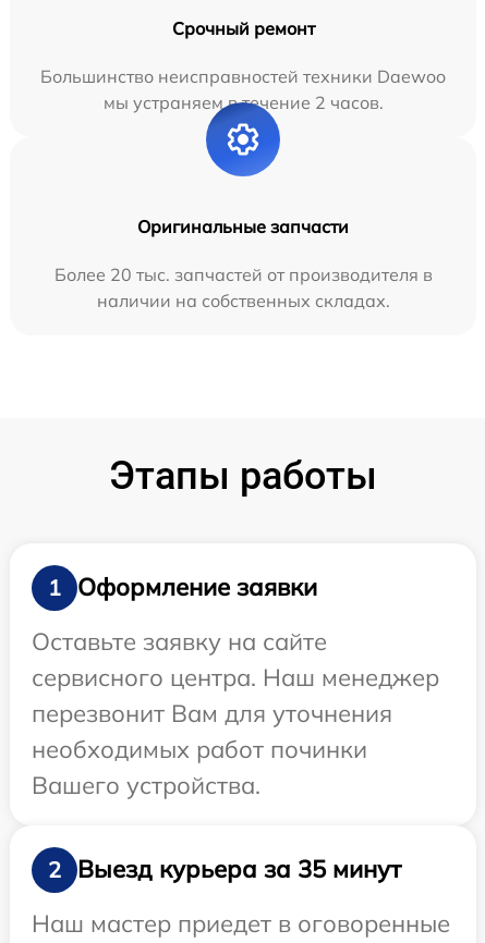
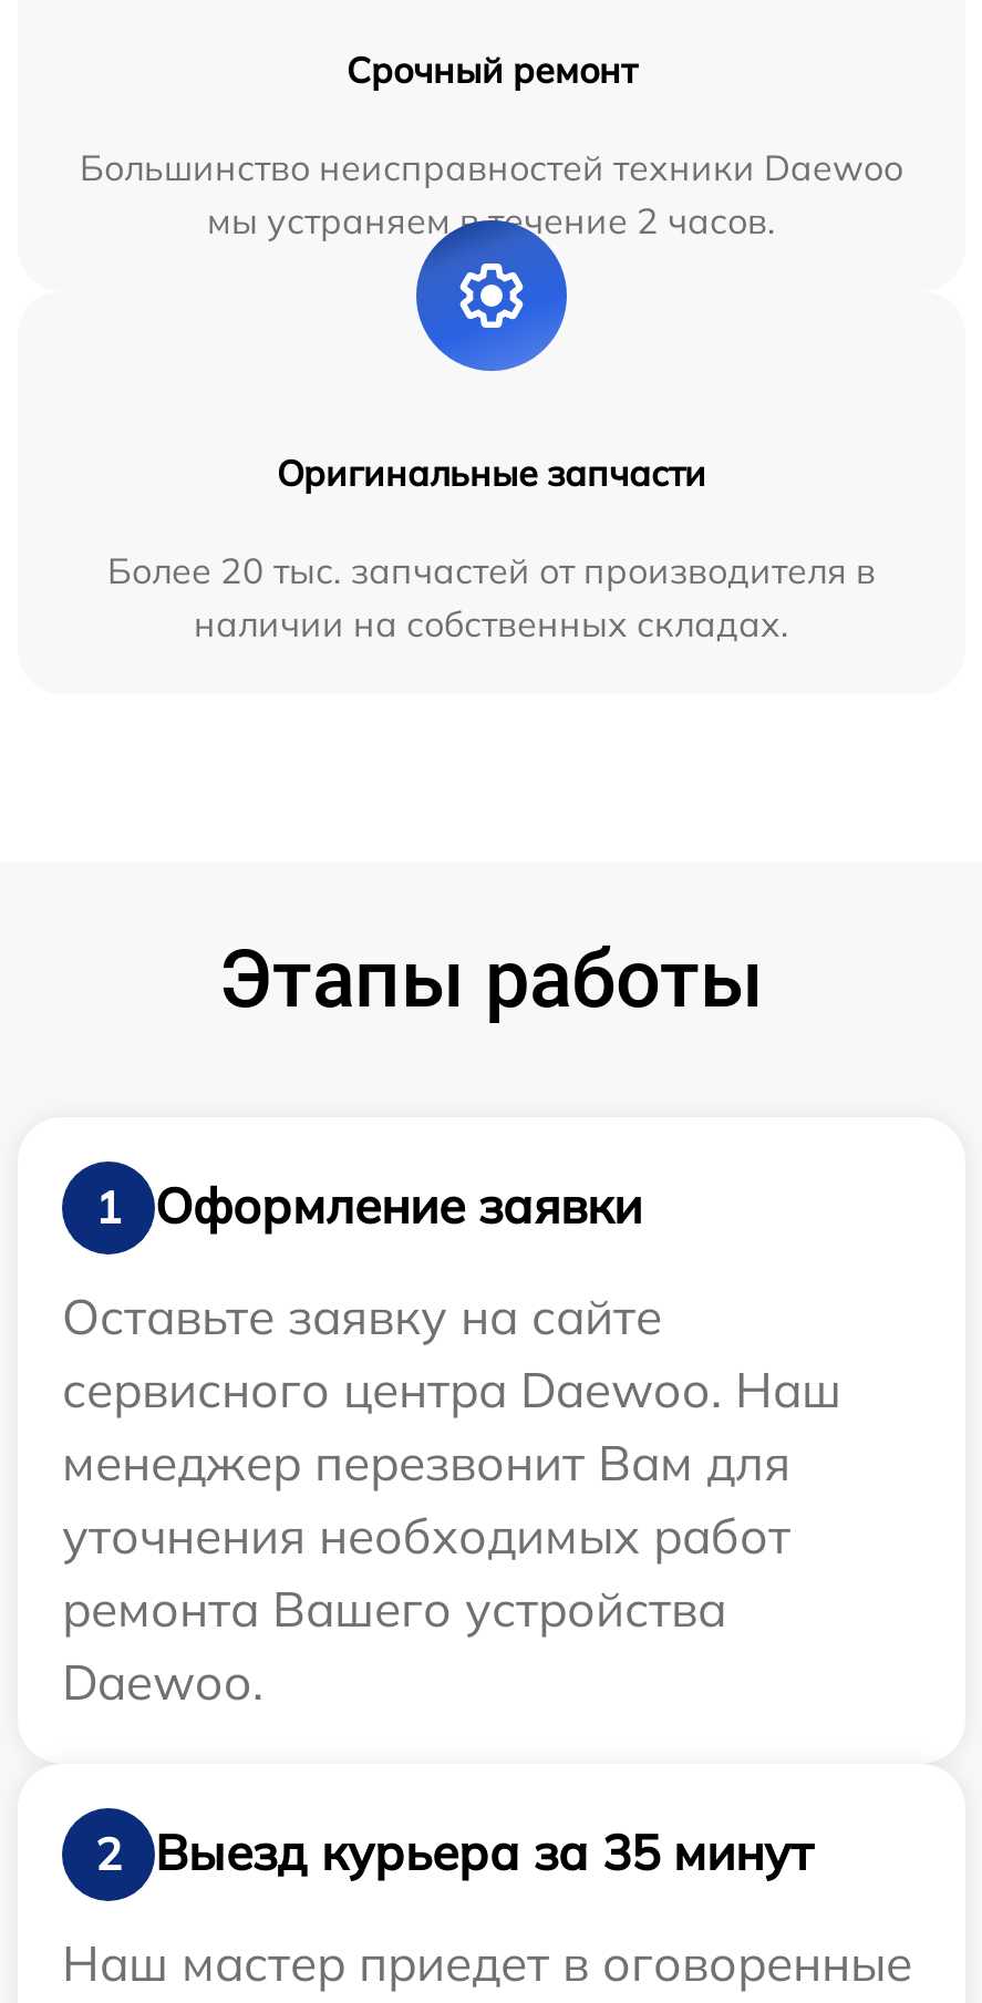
[32,662,439,800] сервисного центра. Наш менеджер | перезвонит Вам для уточнения | необходимых работ починки | Вашего устройства. -> [62,1358,841,1712] сервисного центра Daewoo. Наш | менеджер перезвонит Вам для | уточнения необходимых работ | ремонта Вашего устройства | Daewoo.

